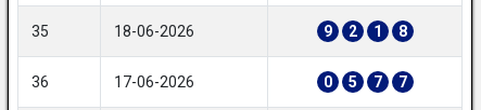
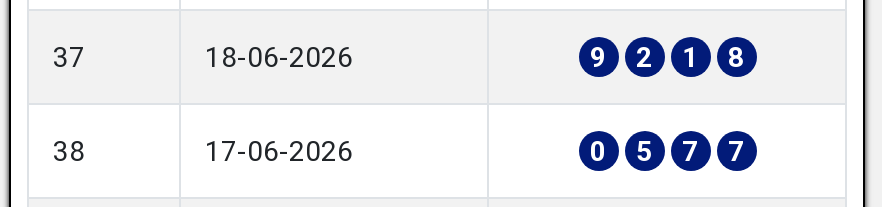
[31,22,49,39] 35 -> [53,40,85,72] 37
[31,73,49,90] 36 -> [53,134,85,166] 38

